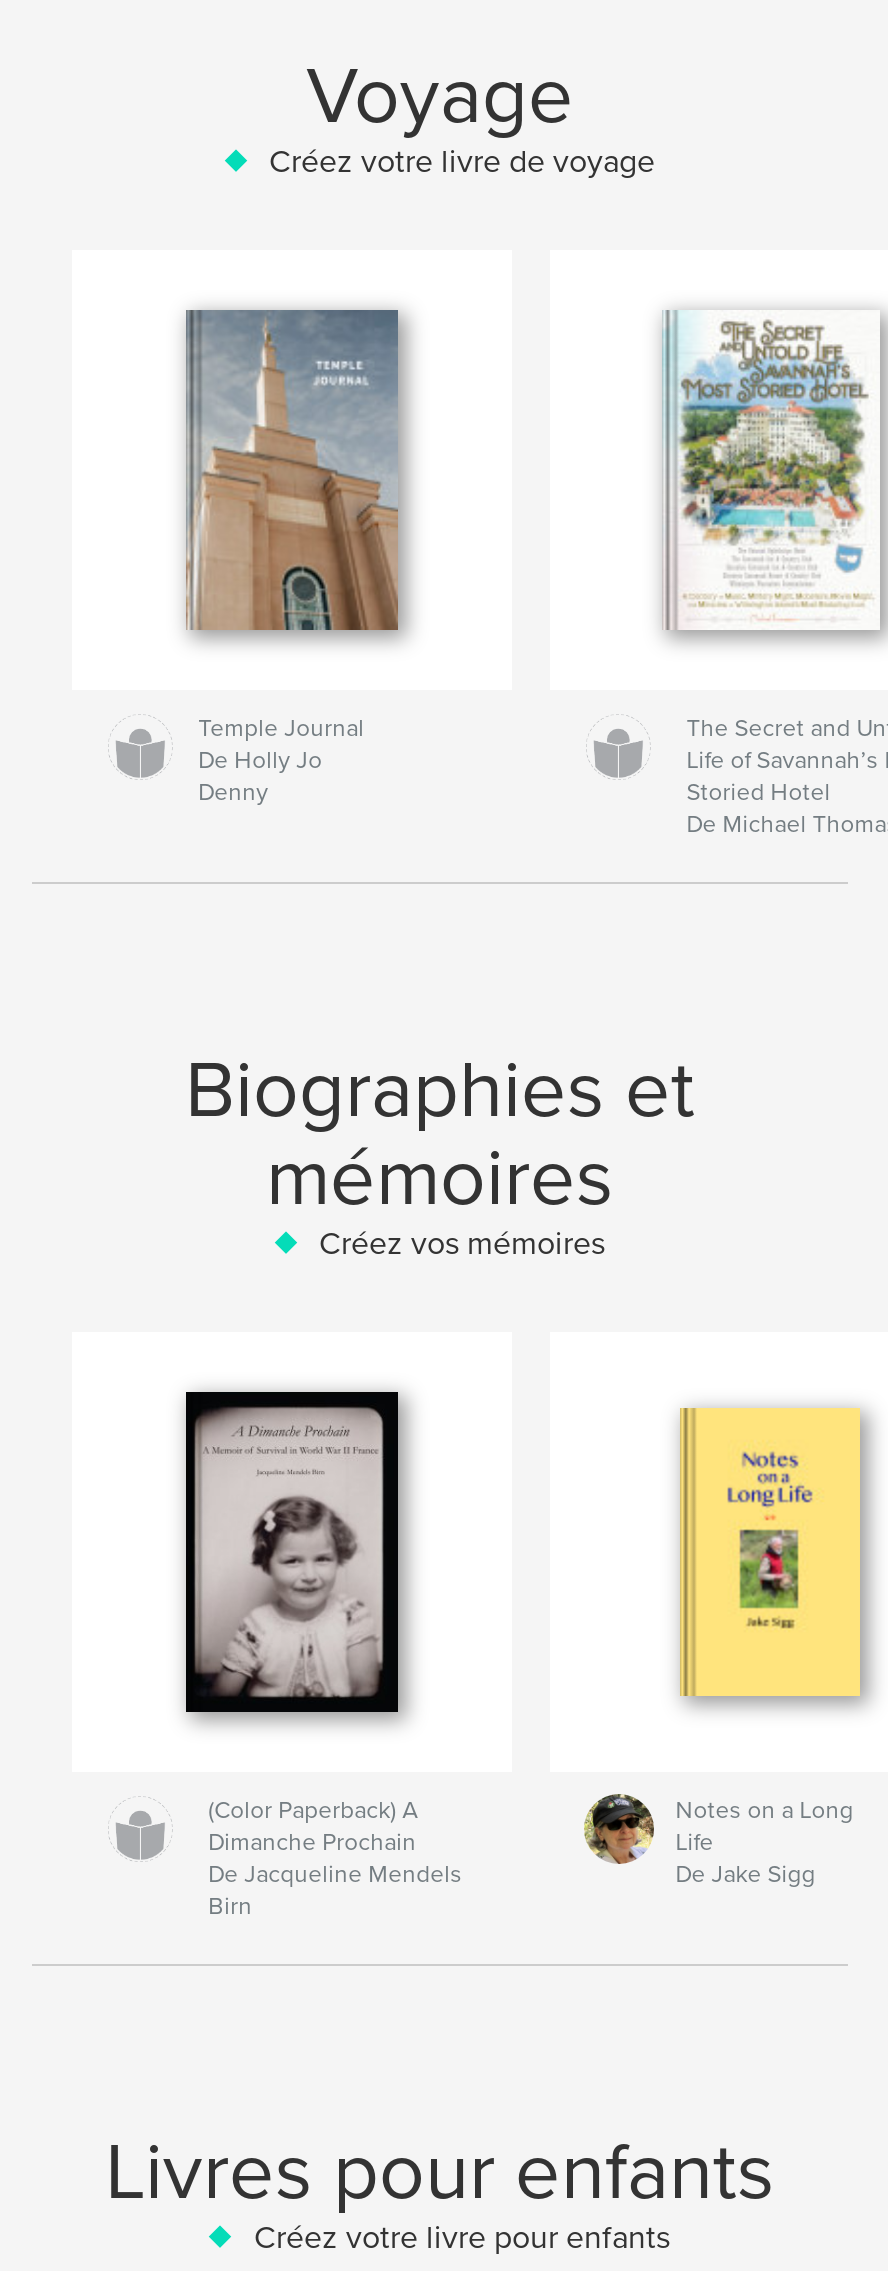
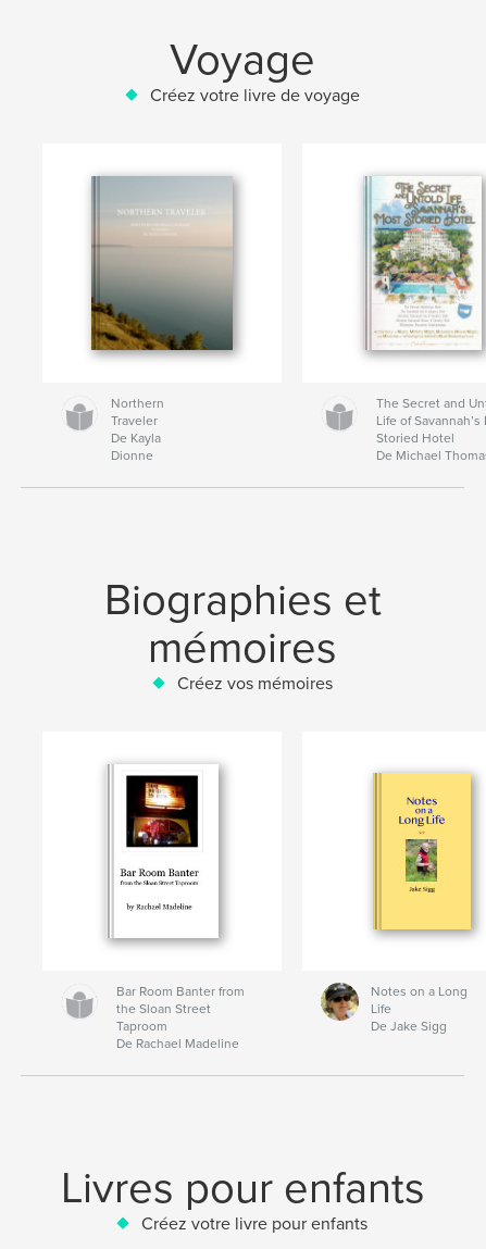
[160,310,434,806] [image] | Temple Journal | De Holly Jo | Denny -> [89,175,240,463] [image] | Northern | Traveler | De Kayla | Dionne
[184,1390,400,1714] [image] -> [104,764,220,939] [image]
[208,1796,462,1920] (Color Paperback) A | Dimanche Prochain | De Jacqueline Mendels | Birn -> [117,984,245,1051] Bar Room Banter from | the Sloan Street | Taproom | De Rachael Madeline

